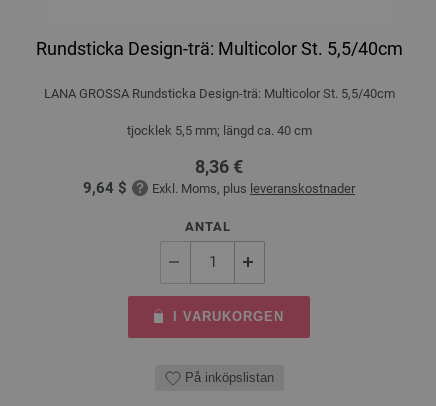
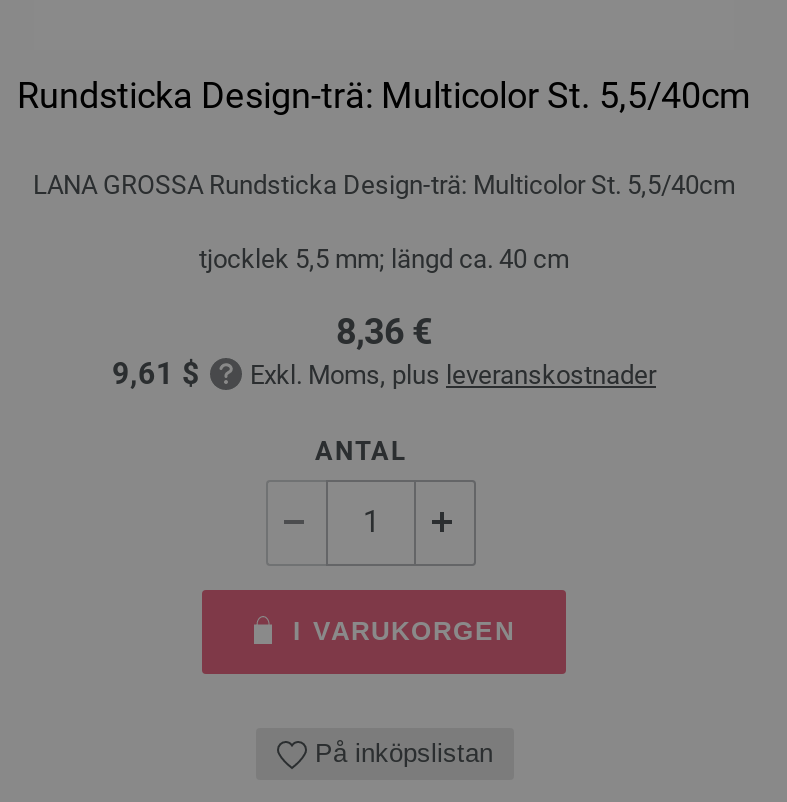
[83,178,355,196] 9,64 $ Exkl. Moms, plus leveranskostnader -> [112,355,656,391] 9,61 $ Exkl. Moms, plus leveranskostnader

